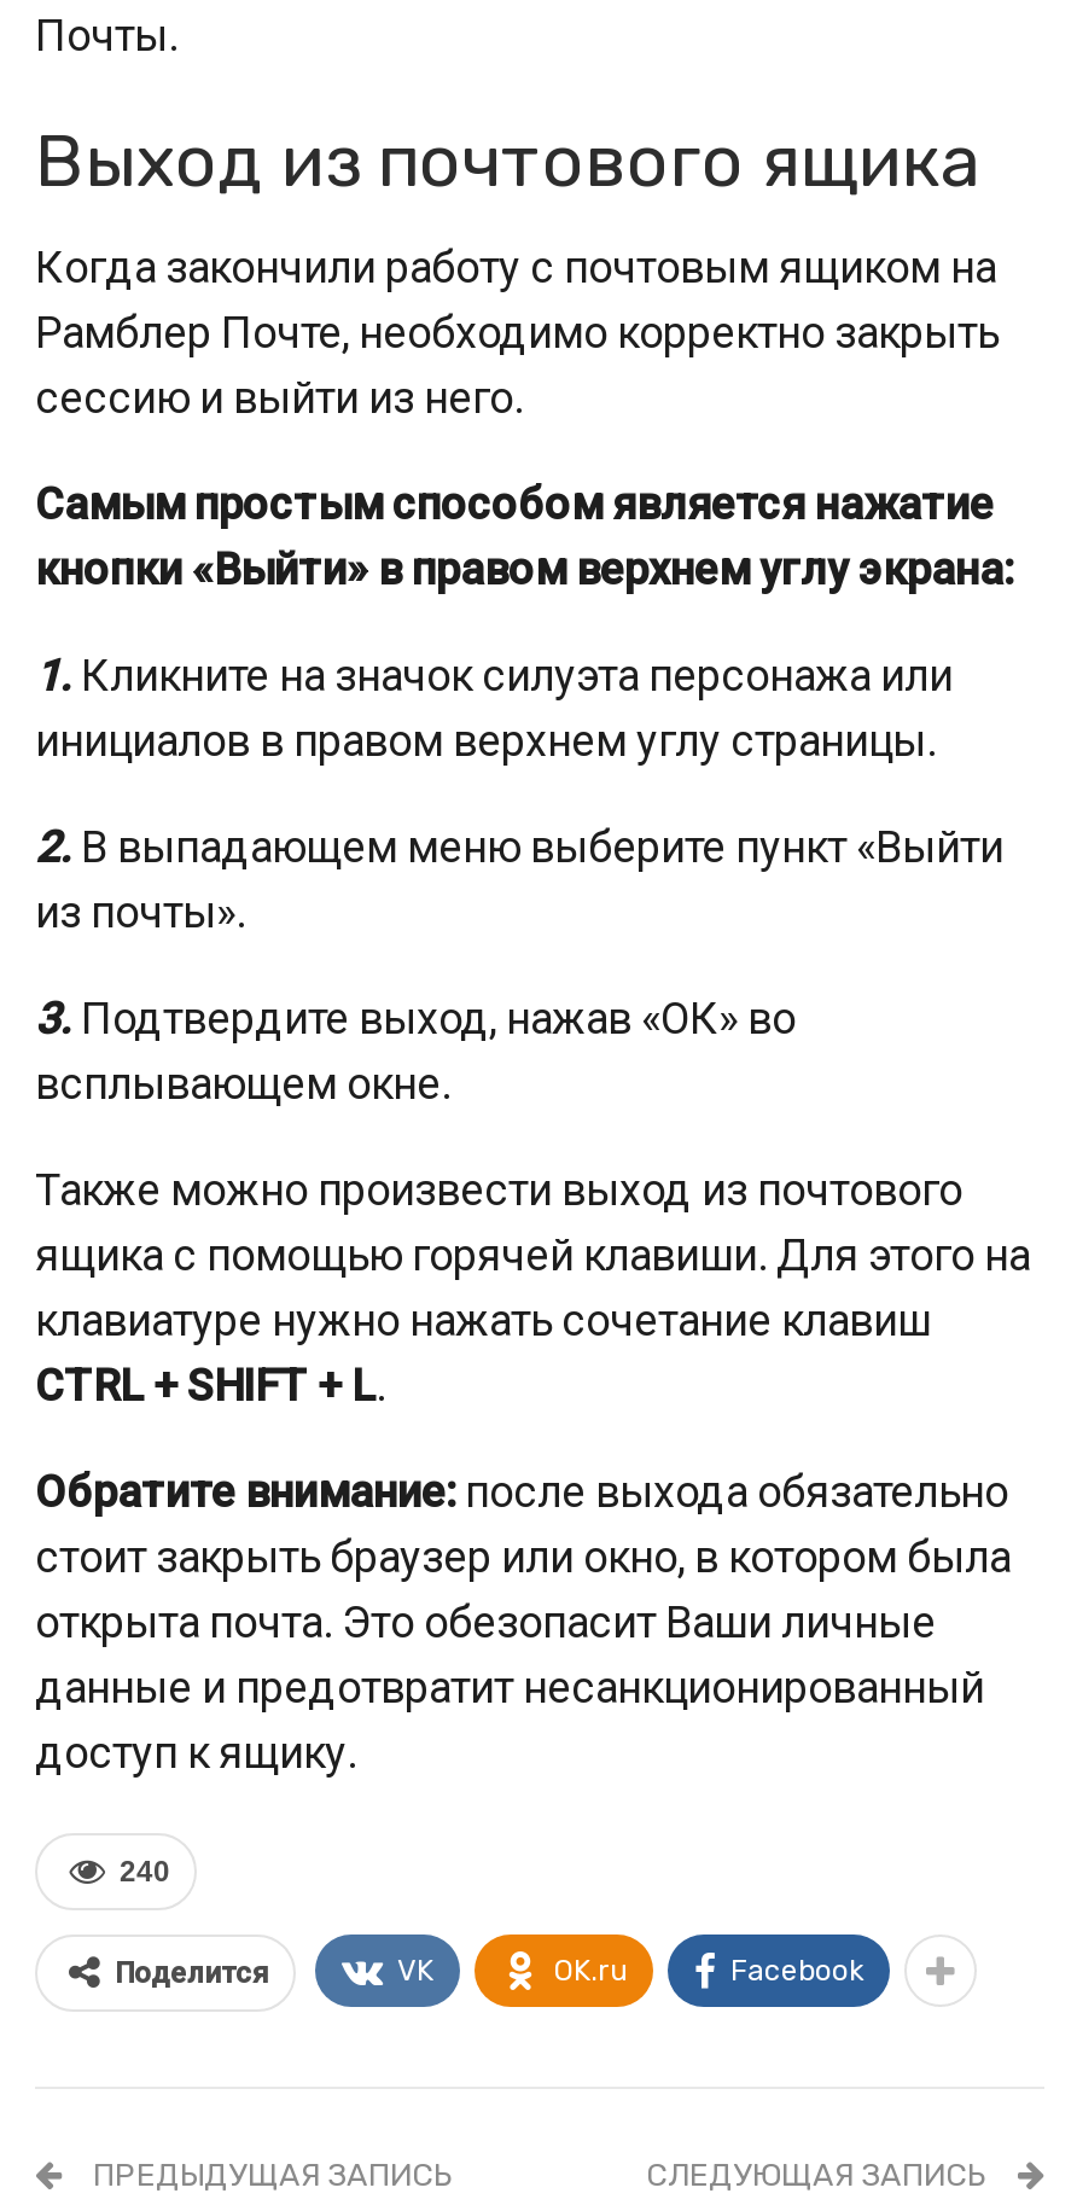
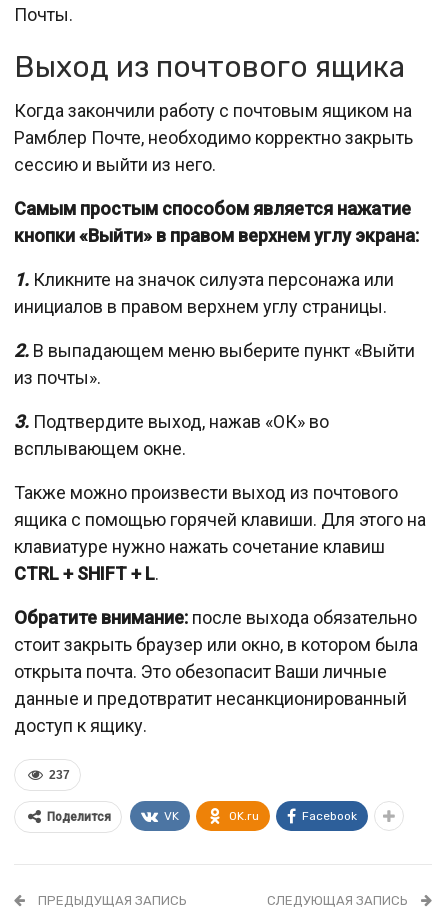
[120,1855,170,1889] 240 -> [49,768,70,782] 237

